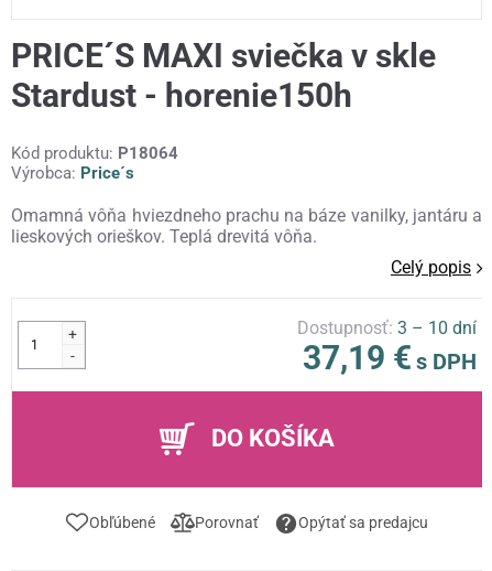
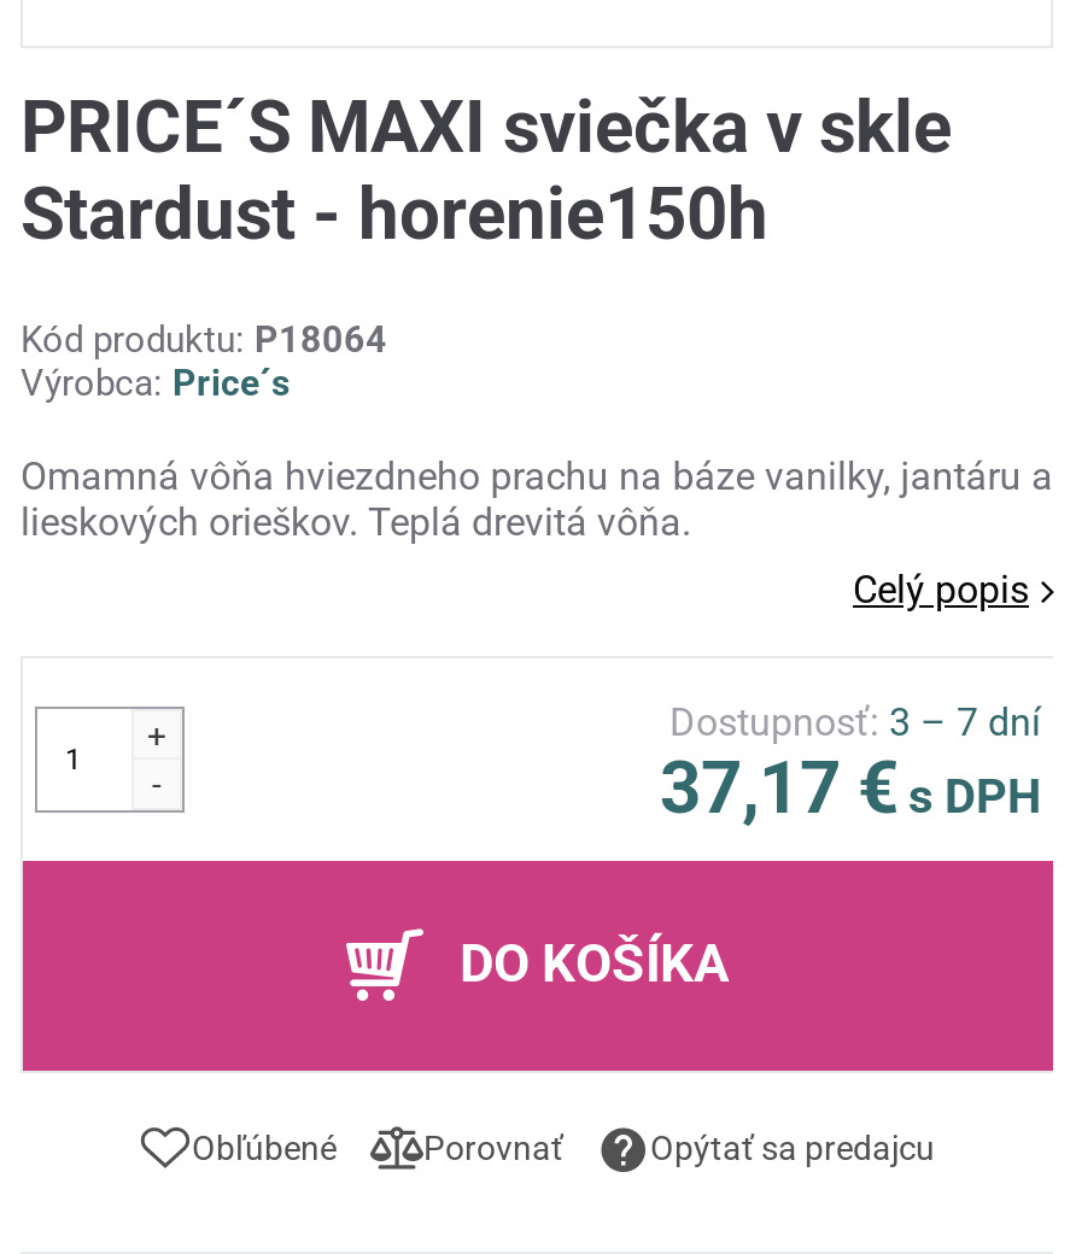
[297,318,477,339] Dostupnosť: 3 – 10 dní -> [669,700,1041,746] Dostupnosť: 3 – 7 dní
[303,339,477,377] 37,19 € s DPH -> [660,746,1041,830] 37,17 € s DPH

